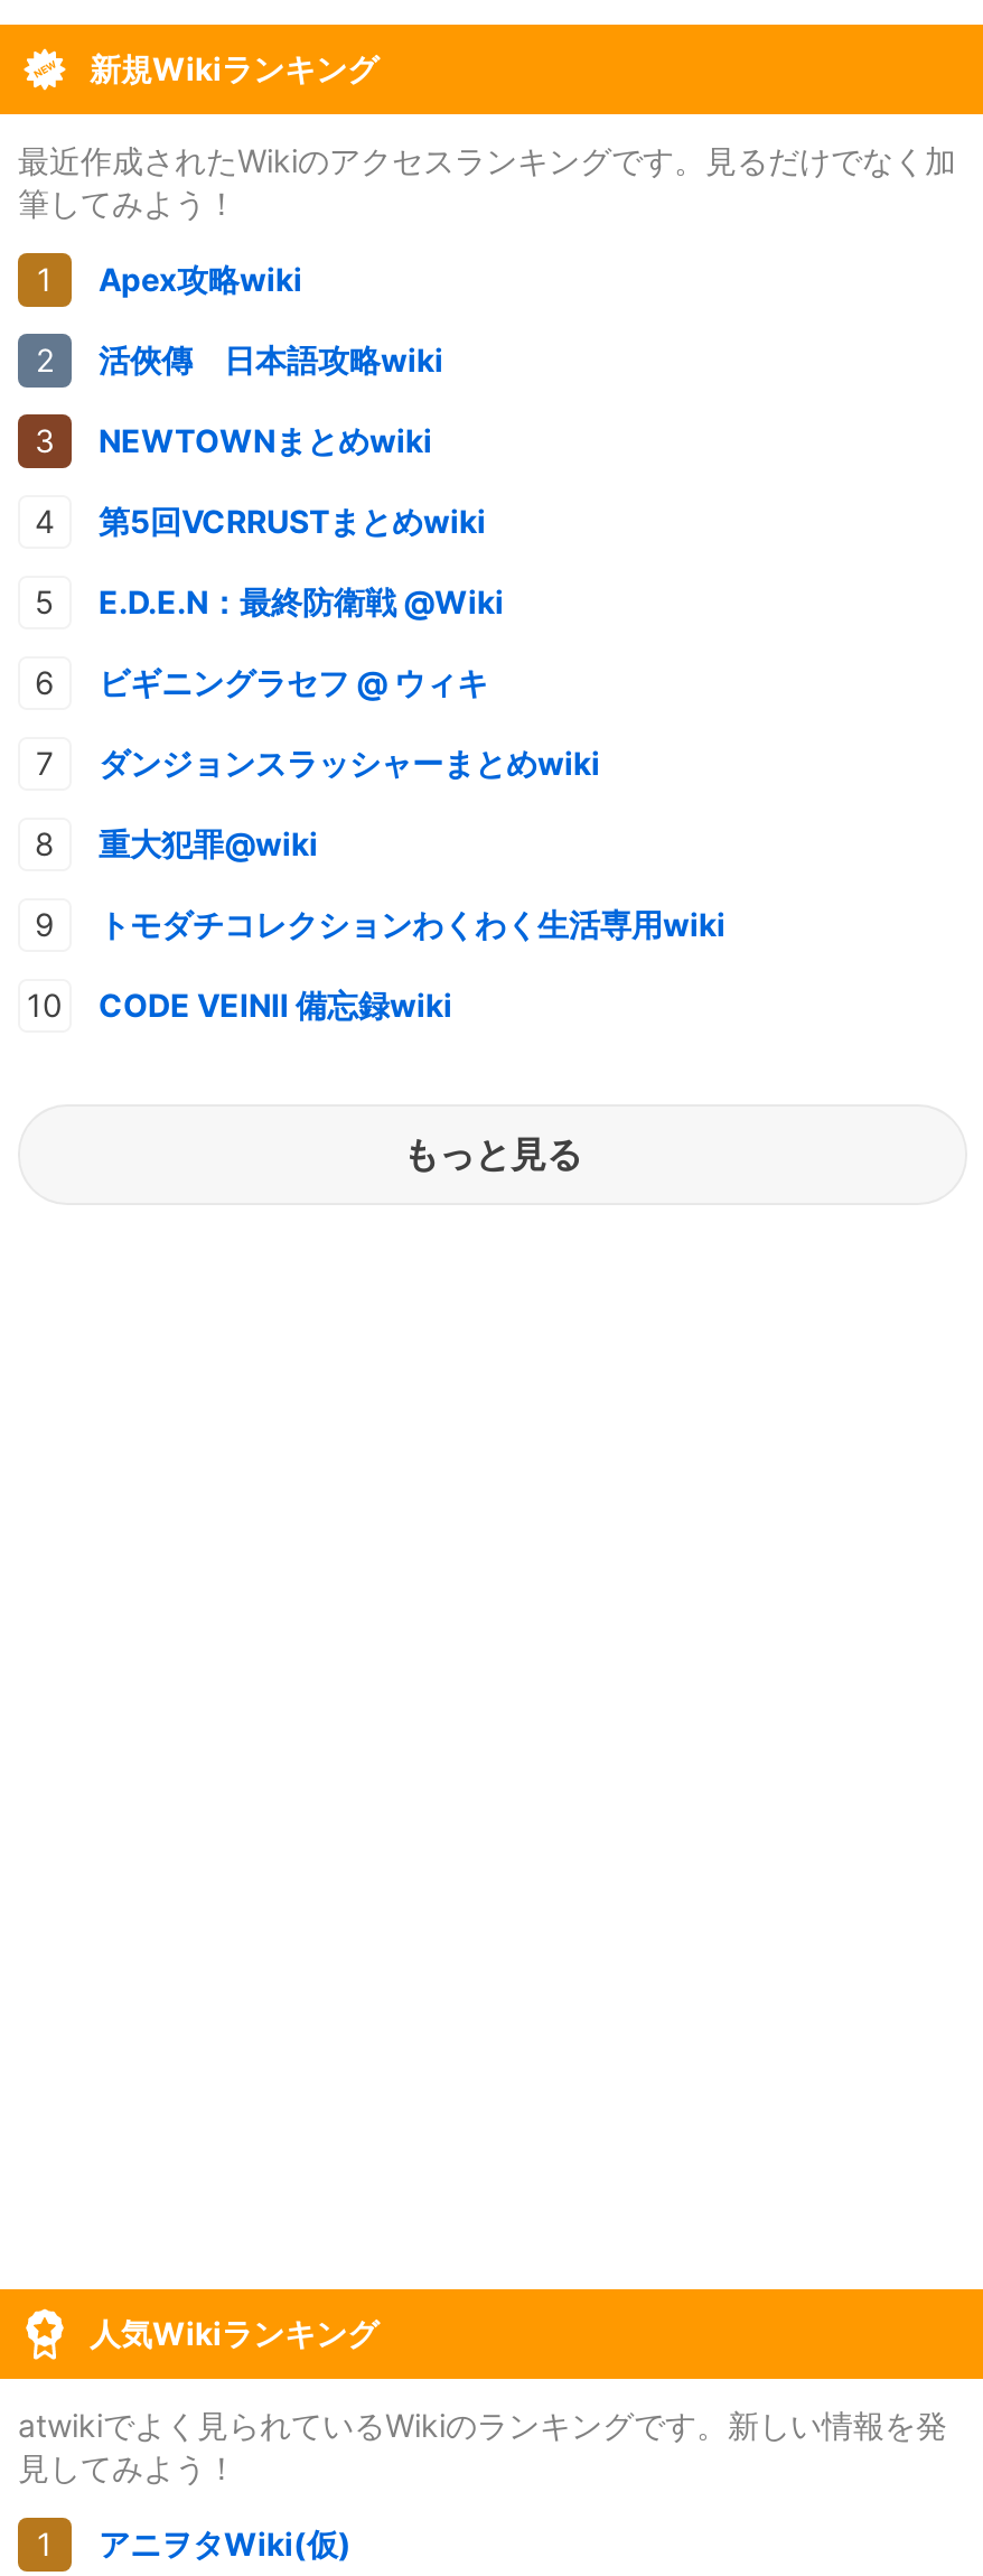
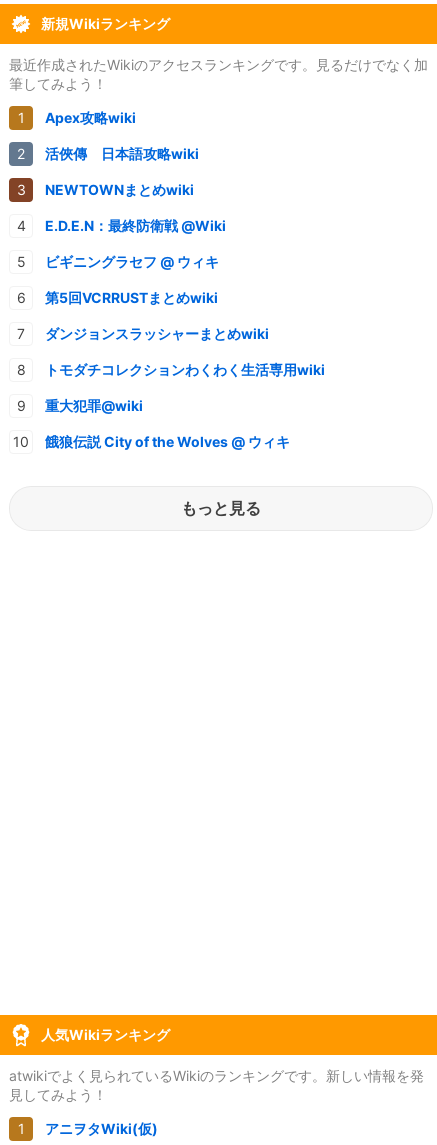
moved [99,501,486,539] -> [45,289,218,306]: 第5回VCRRUSTまとめwiki
moved [99,582,504,700] -> [45,217,226,270]: E.D.E.N：最終防衛戦 @Wiki | ビギニングラセフ @ ウィキ
moved [99,823,318,862] -> [45,397,143,414]: 重大犯罪@wiki
moved [99,904,725,942] -> [45,361,325,378]: トモダチコレクションわくわく生活専用wiki
[99,985,452,1023] CODE VEINⅡ 備忘録wiki -> [45,433,290,450] 餓狼伝説 City of the Wolves @ ウィキ

